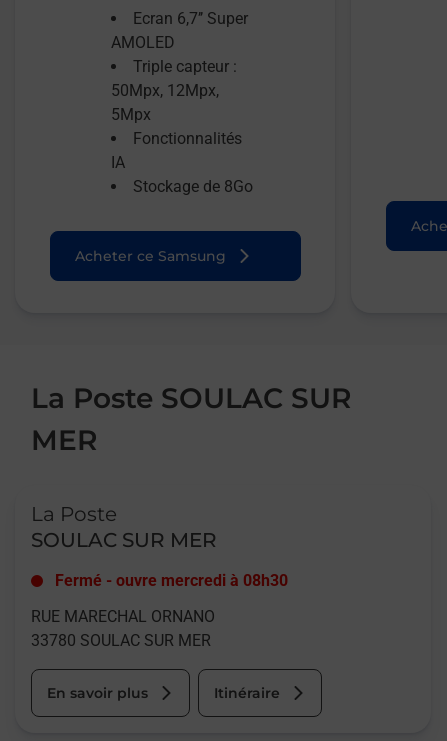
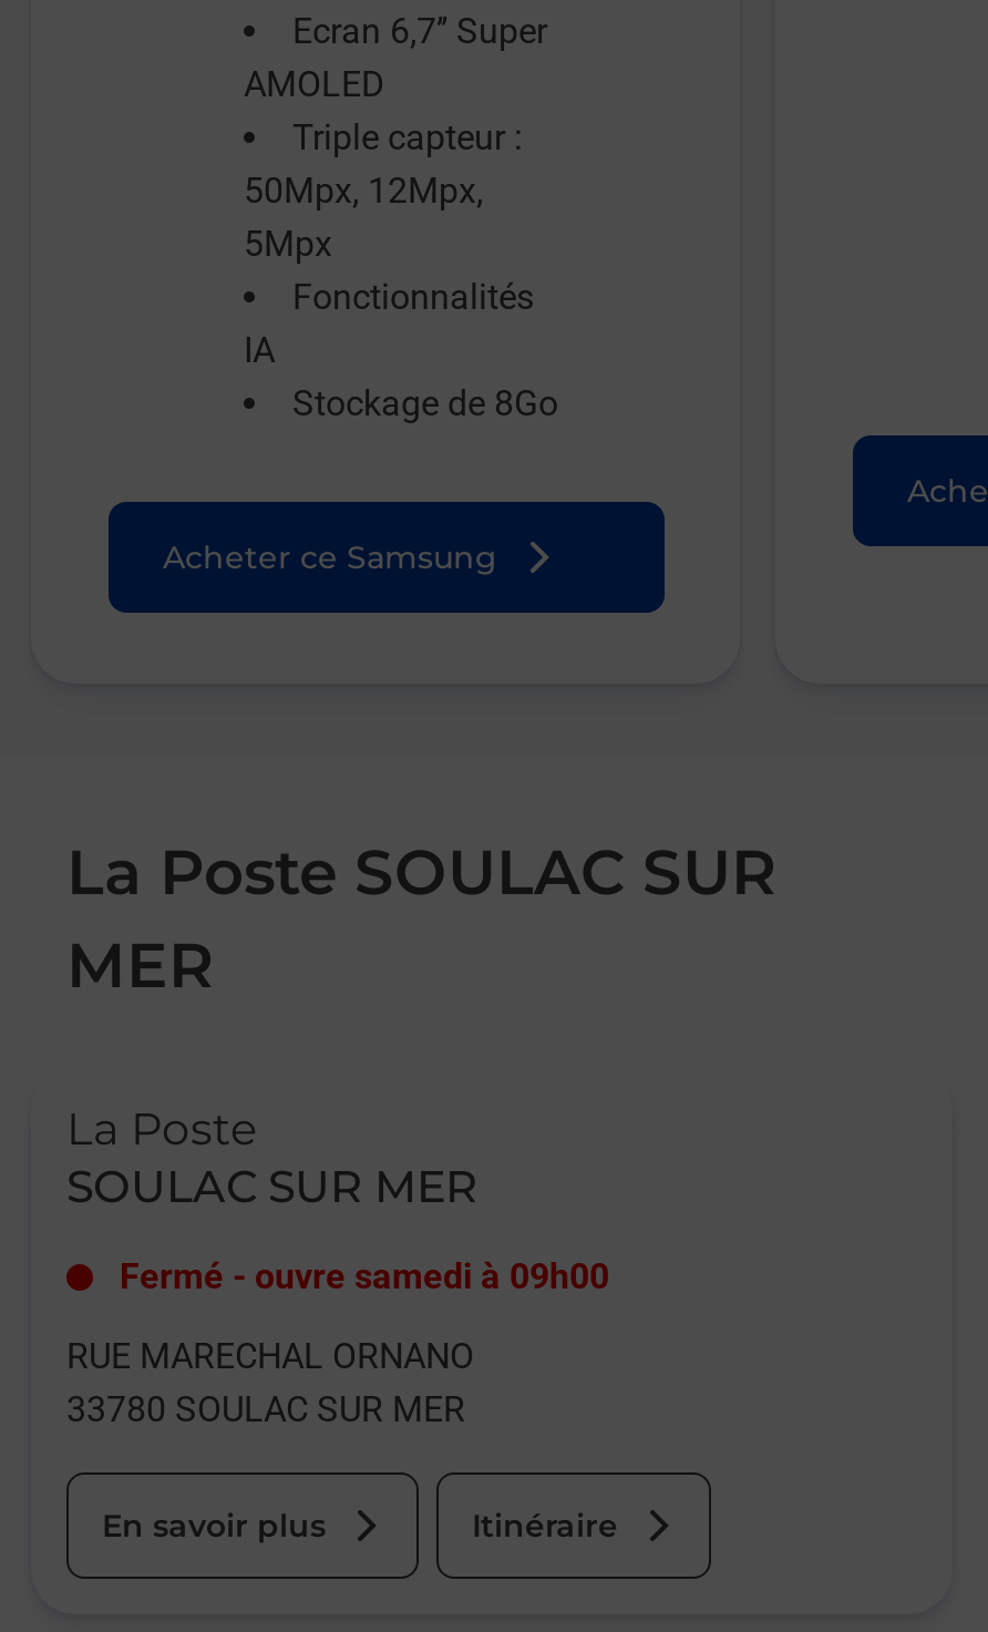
[55,571,288,590] Fermé - ouvre mercredi à 08h30 -> [120,1256,609,1298] Fermé - ouvre samedi à 09h00

